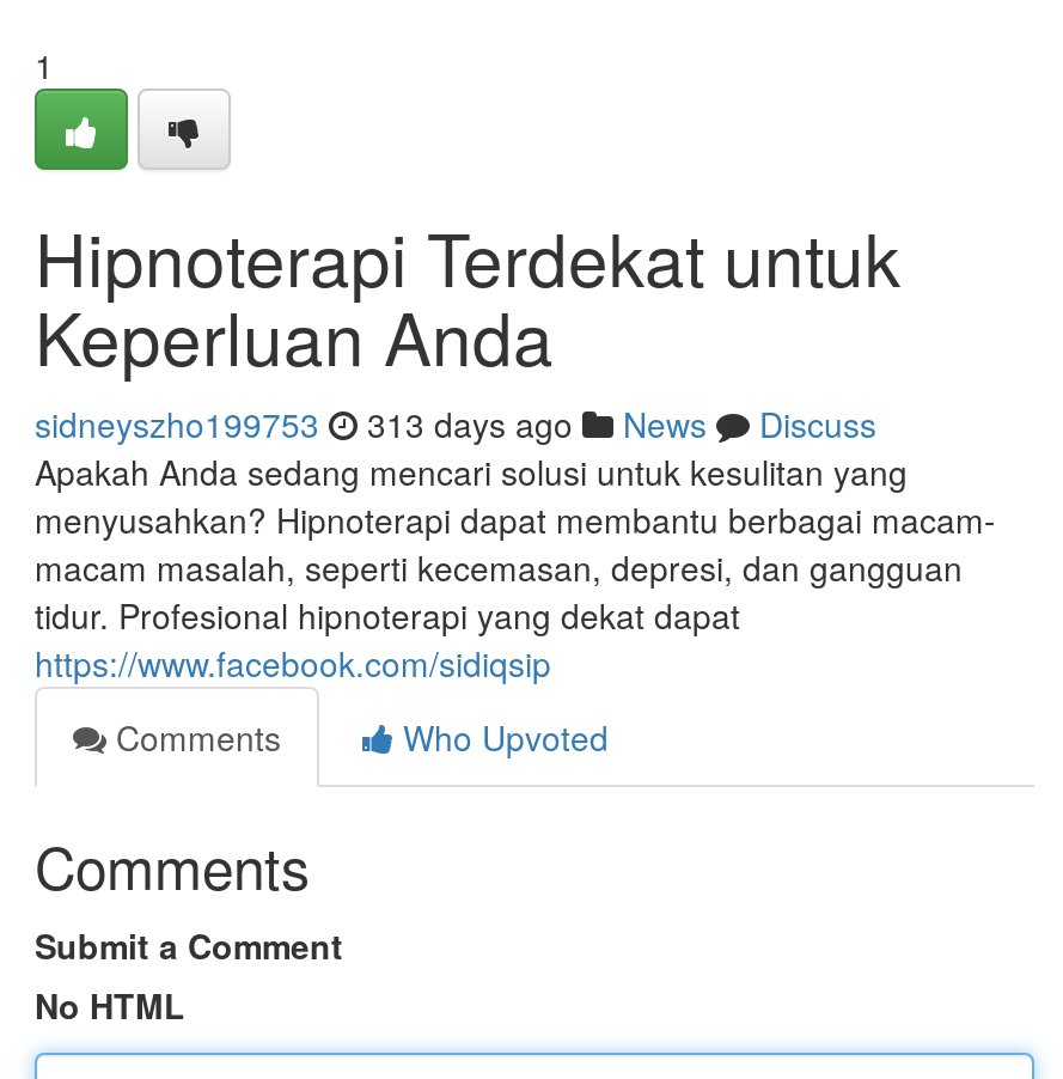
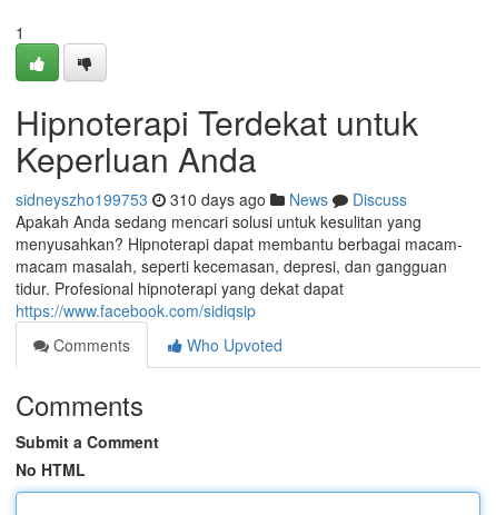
[35,400,876,447] sidneyszho199753 313 days ago News Discuss -> [16,188,407,210] sidneyszho199753 310 days ago News Discuss

